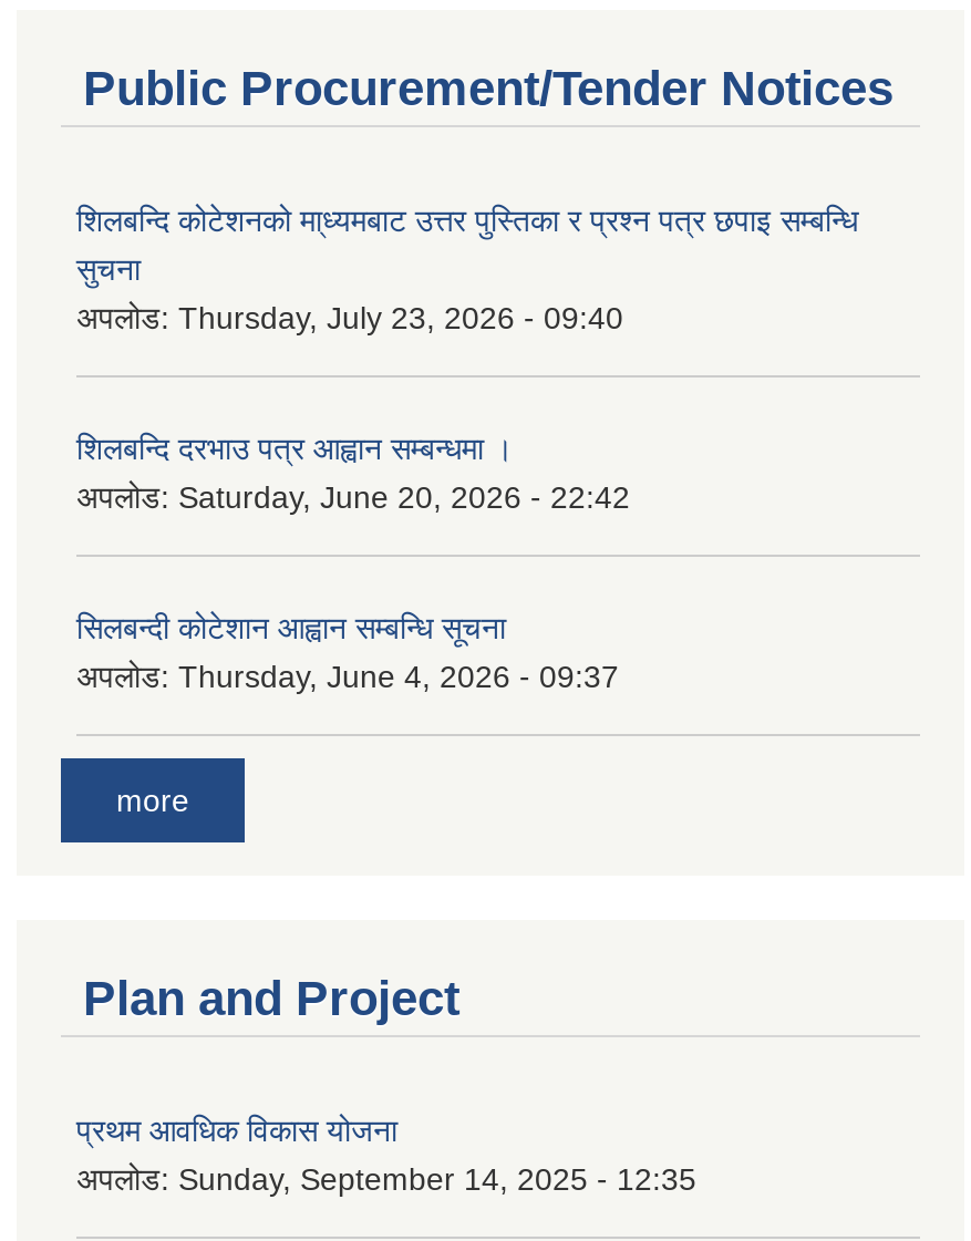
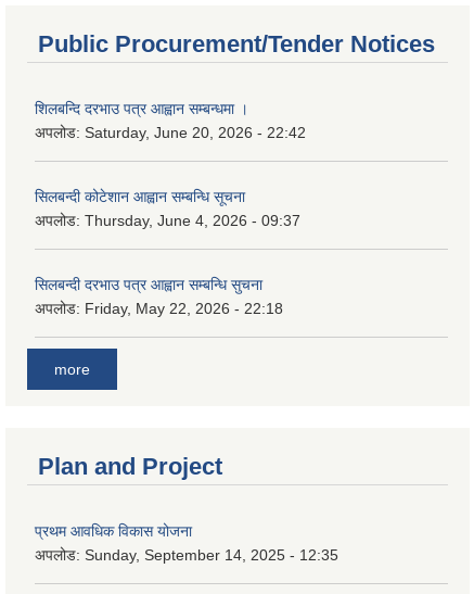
[76,202,858,335] शिलबन्दि कोटेशनको मा्ध्यमबाट उत्तर पुस्तिका र प्रश्न पत्र छपाइ सम्बन्धि | सुचना | अपलोड: Thursday, July 23, 2026 - 09:40 -> none
moved [76,430,630,694] -> [35,100,306,229]: शिलबन्दि दरभाउ पत्र आह्वान सम्बन्धमा । | अपलोड: Saturday, June 20, 2026 - 22:42 | सिलबन्दी कोटेशान आह्वान सम्बन्धि सूचना | अपलोड: Thursday, June 4, 2026 - 09:37
none -> [35,276,283,317] सिलबन्दी दरभाउ पत्र आह्वान सम्बन्धि सुचना | अपलोड: Friday, May 22, 2026 - 22:18

